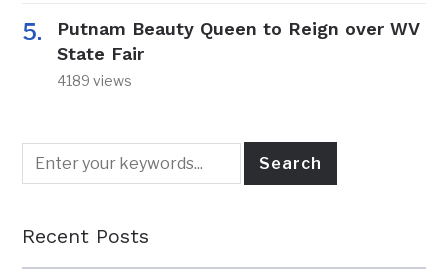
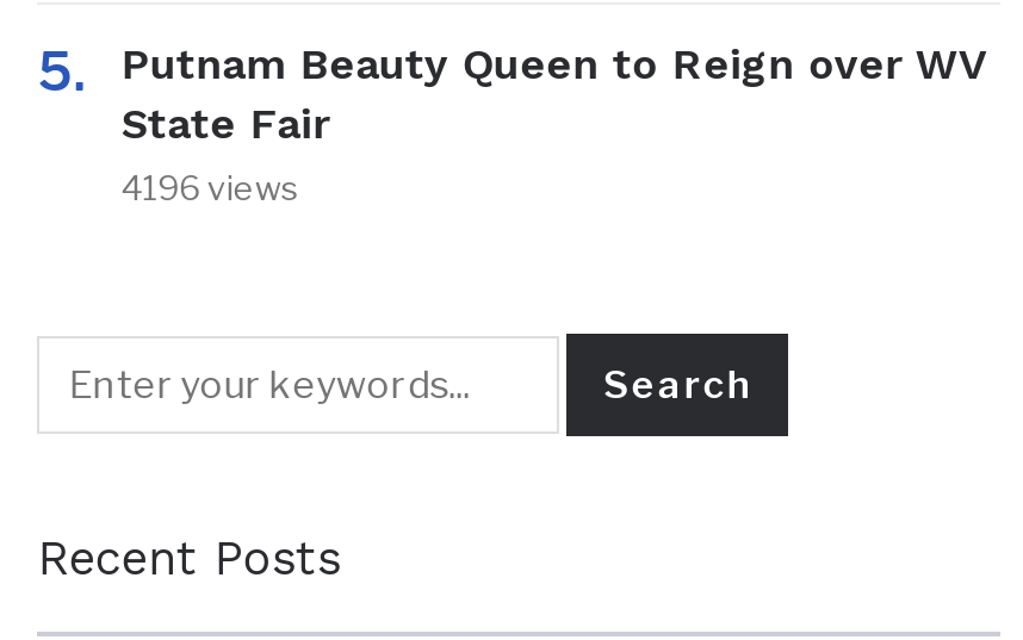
[57,72,132,89] 4189 views -> [121,167,300,207] 4196 views

